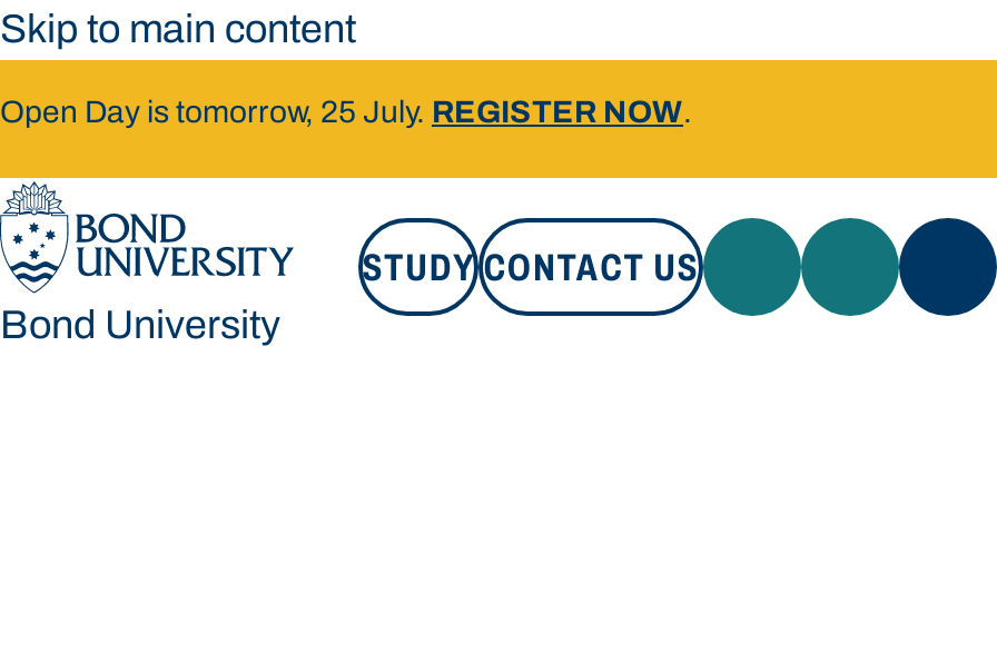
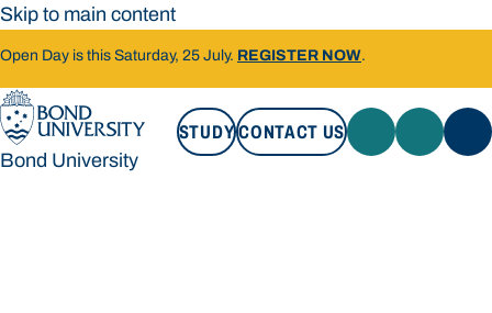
[0,96,692,129] Open Day is tomorrow, 25 July. REGISTER NOW. -> [0,47,366,64] Open Day is this Saturday, 25 July. REGISTER NOW.

